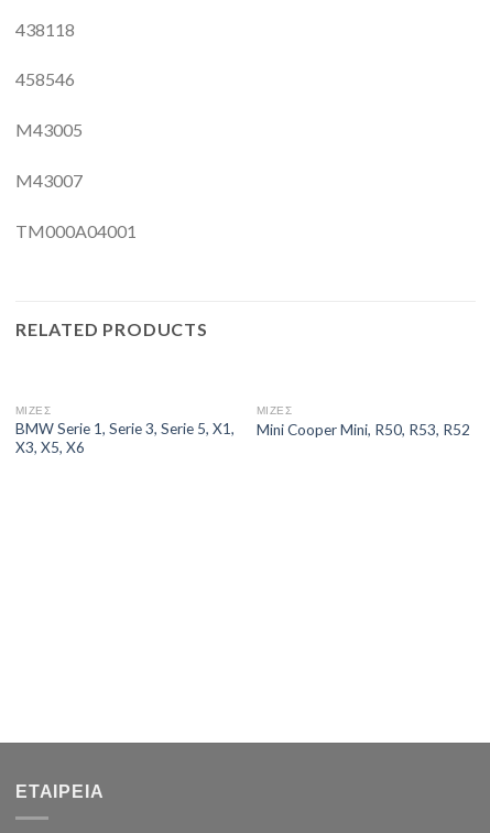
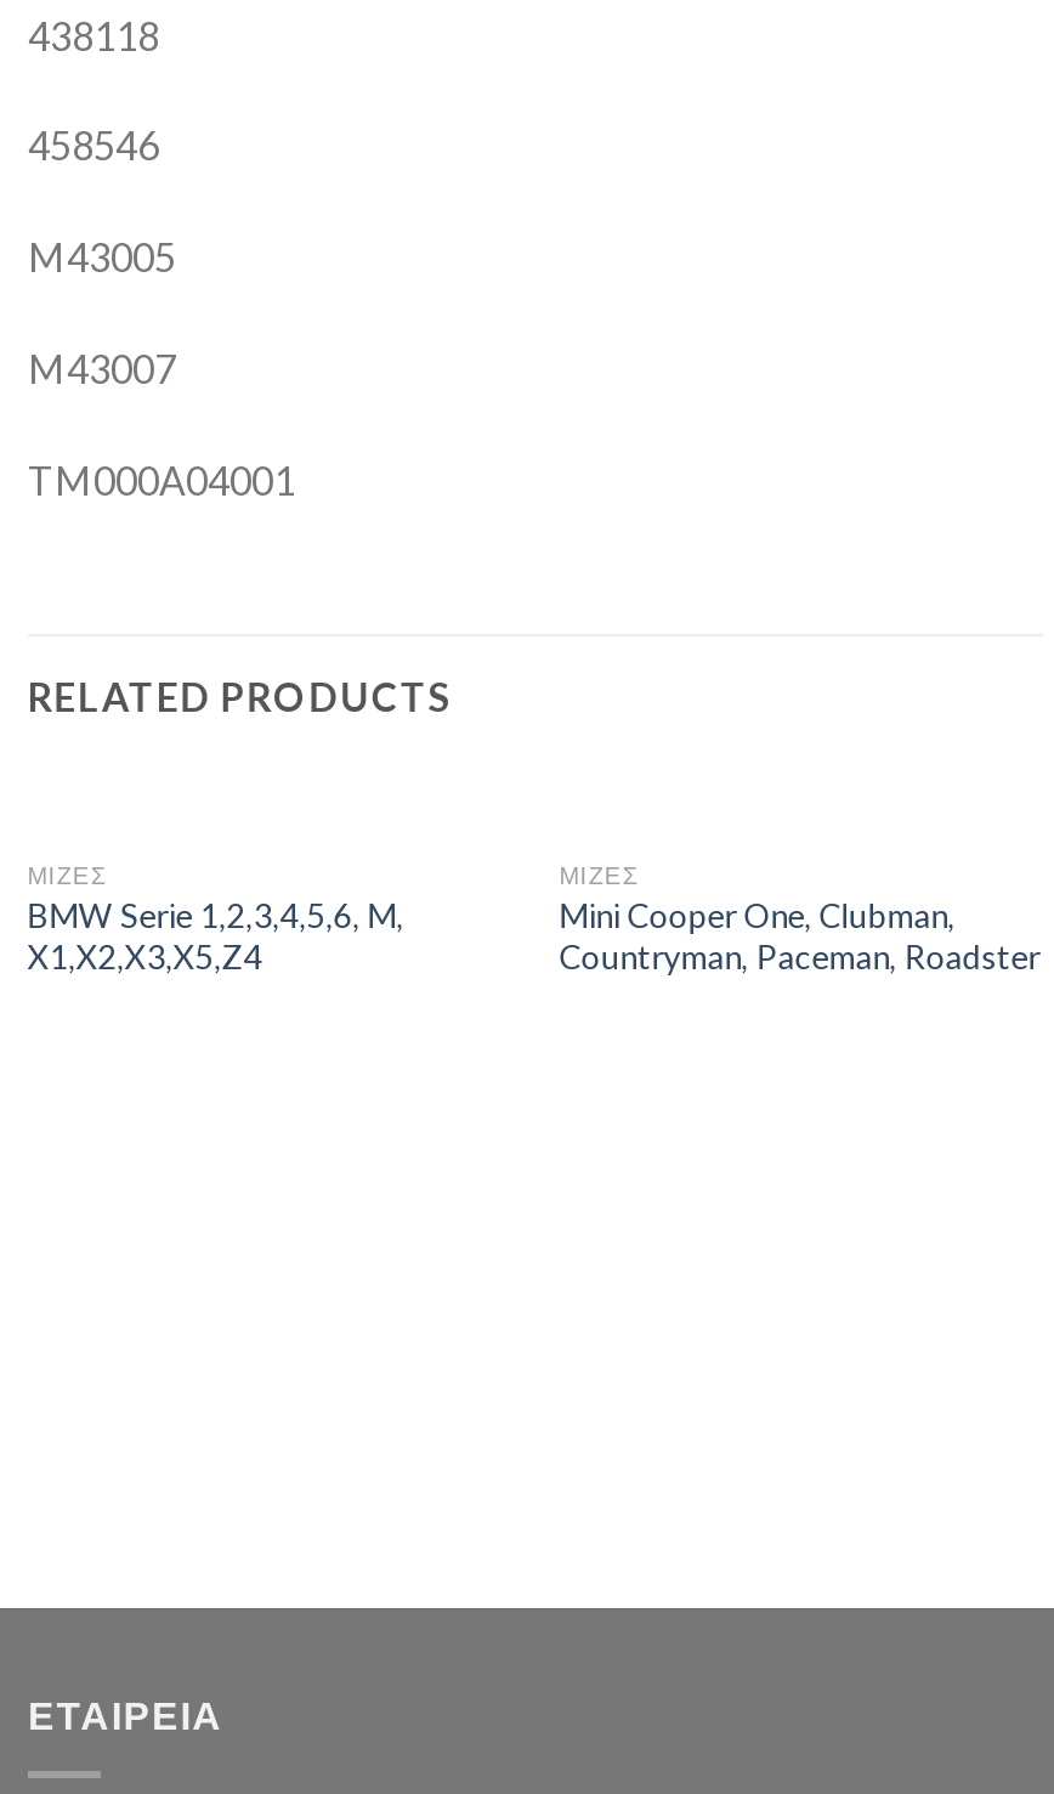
[15,420,234,456] BMW Serie 1, Serie 3, Serie 5, X1, | X3, X5, X6 -> [27,896,404,976] BMW Serie 1,2,3,4,5,6, M, | X1,X2,X3,X5,Z4
[256,420,470,438] Mini Cooper Mini, R50, R53, R52 -> [559,896,1040,976] Mini Cooper One, Clubman, | Countryman, Paceman, Roadster

